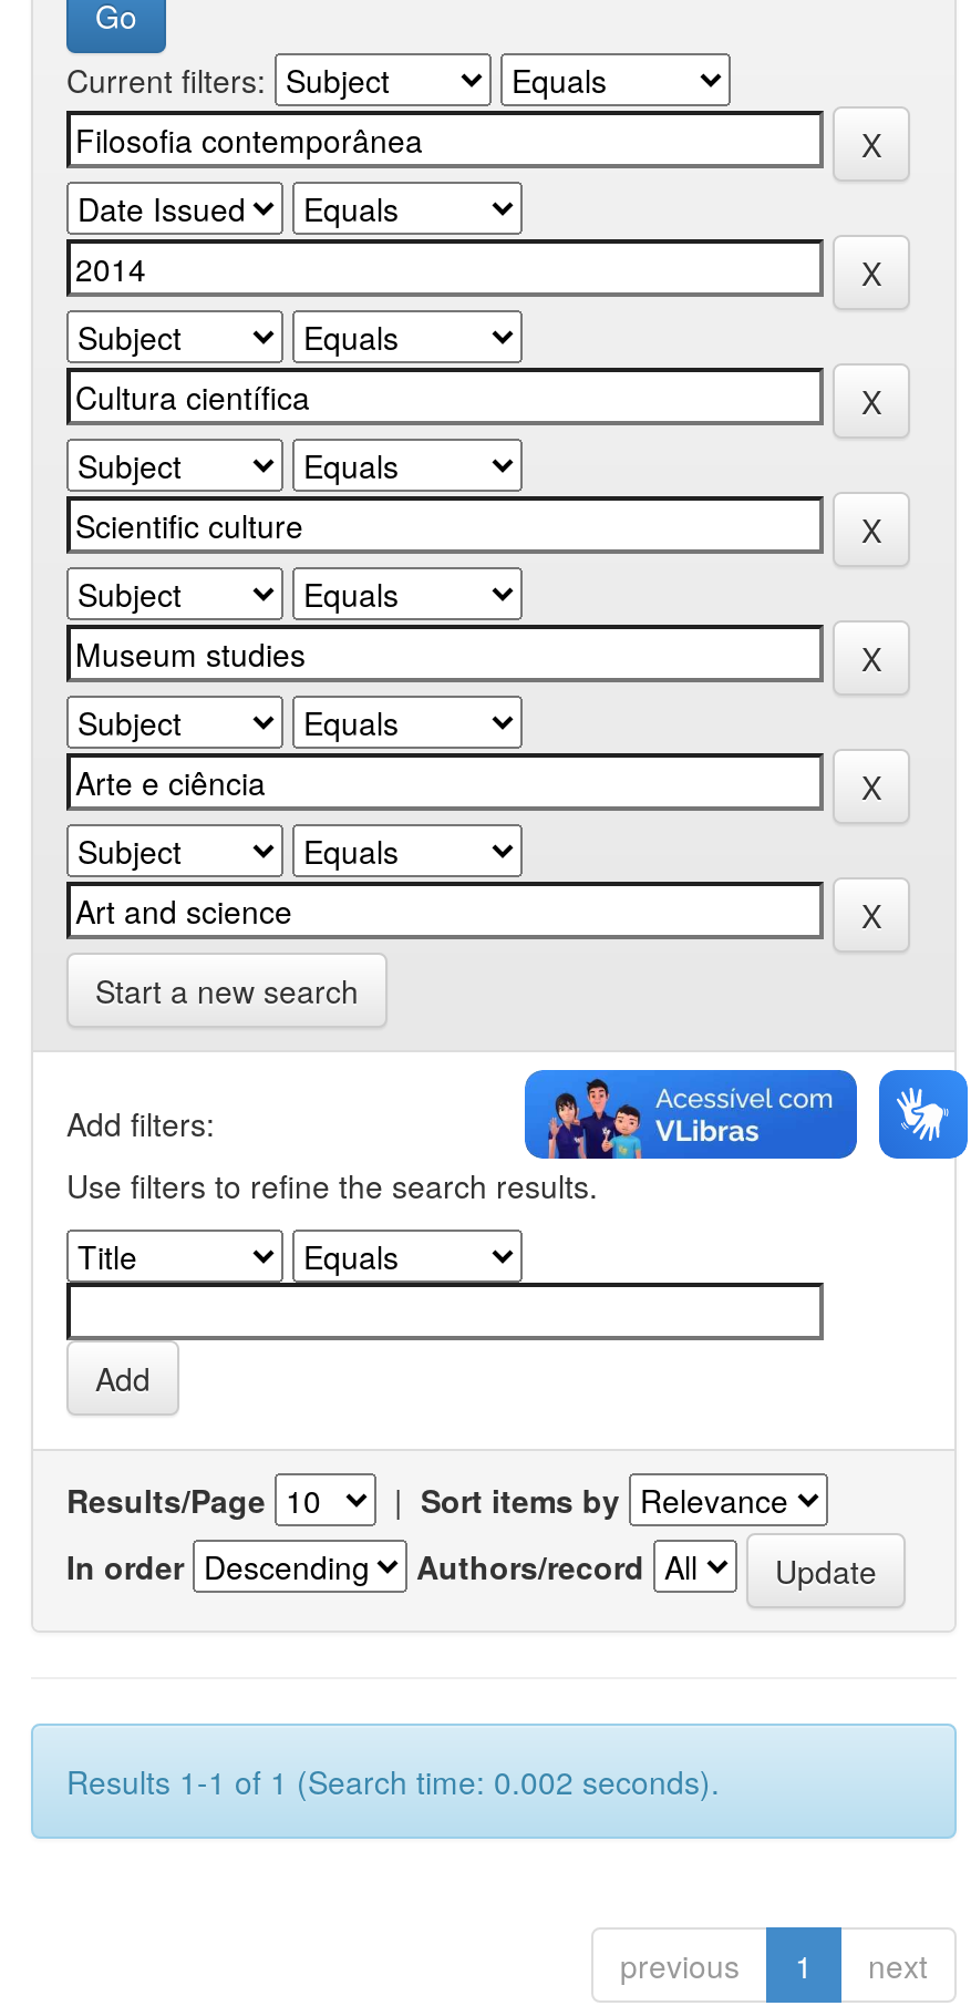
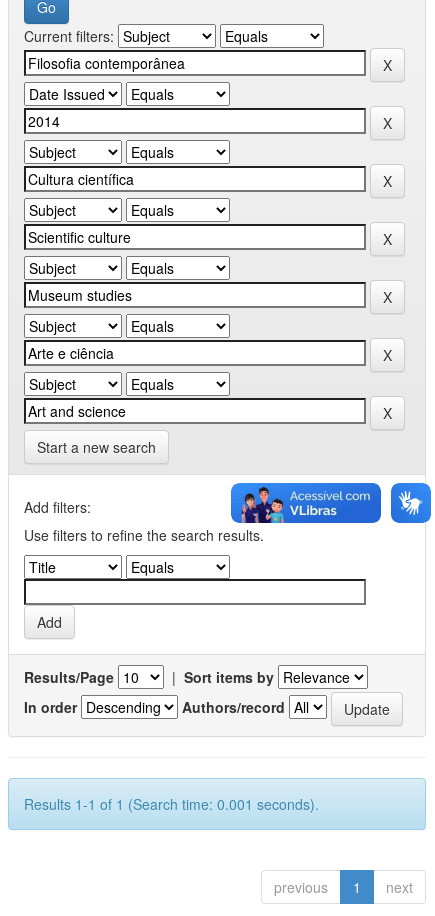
[66,1759,720,1803] Results 1-1 of 1 (Search time: 0.002 seconds). -> [24,794,319,814] Results 1-1 of 1 (Search time: 0.001 seconds).

